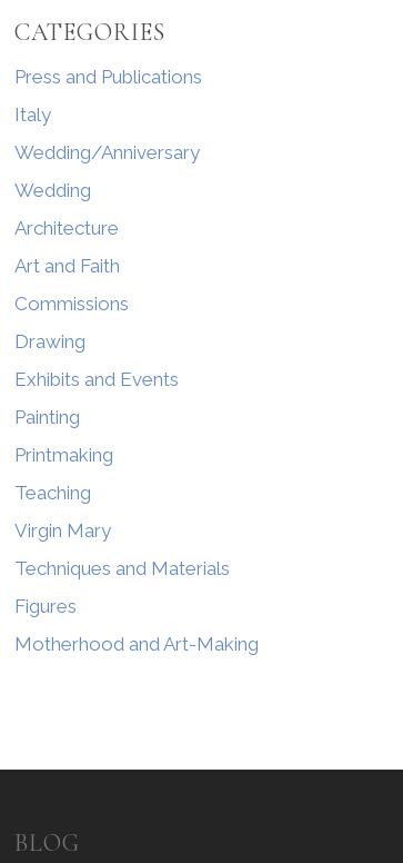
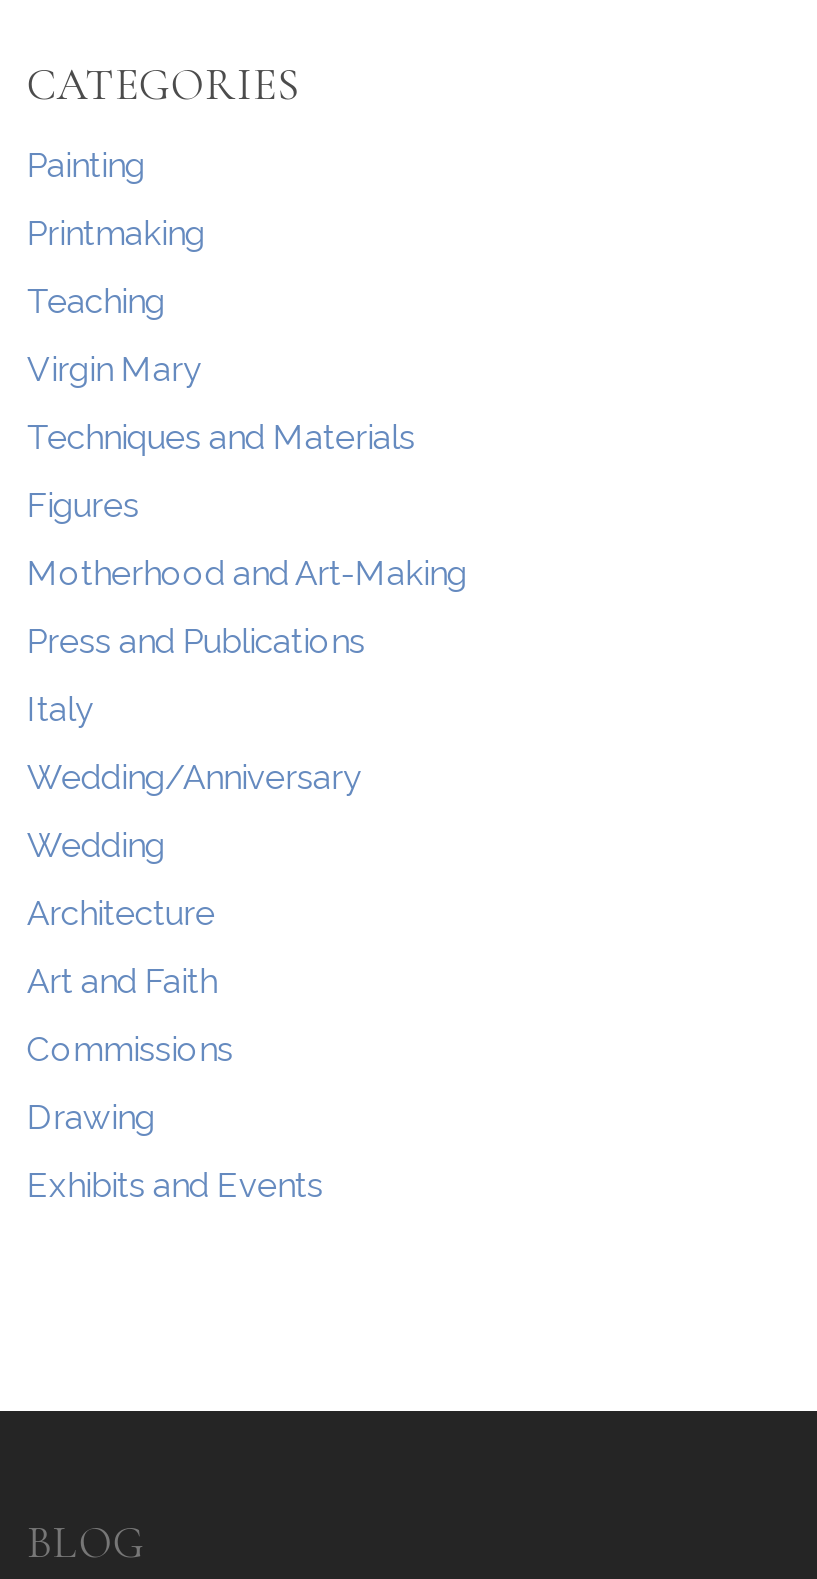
moved [14,65,202,390] -> [27,622,365,1206]: Press and Publications | Italy | Wedding/Anniversary | ... | Drawing | Exhibits and Events
moved [14,406,259,655] -> [27,146,467,594]: Painting | Printmaking | Teaching | Virgin Mary | Techniques and Materials | Figures | Motherhood and Art-Making

